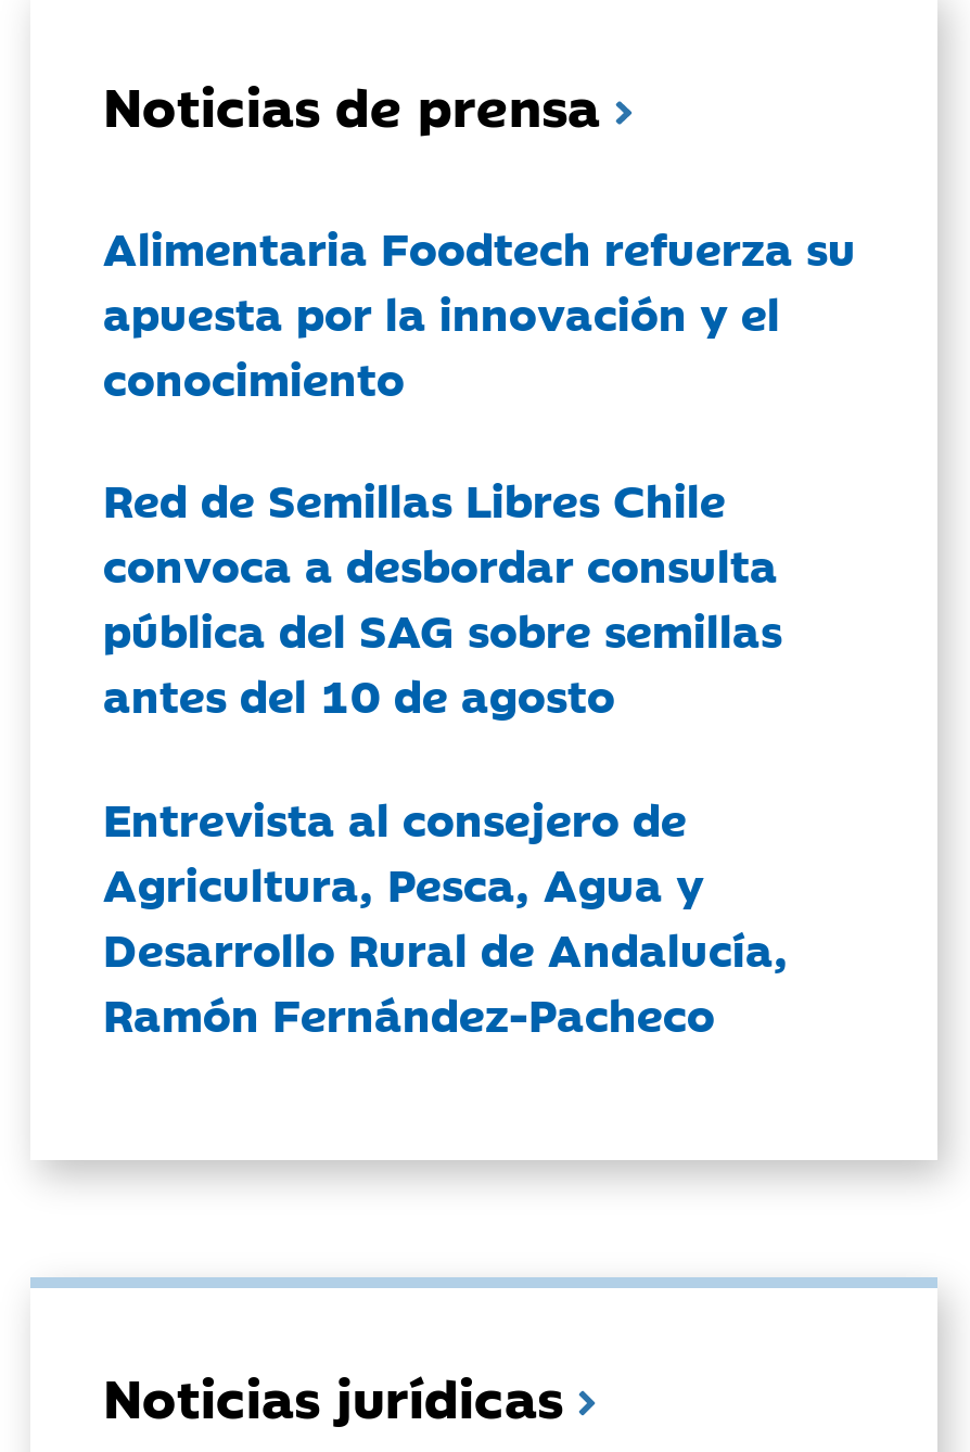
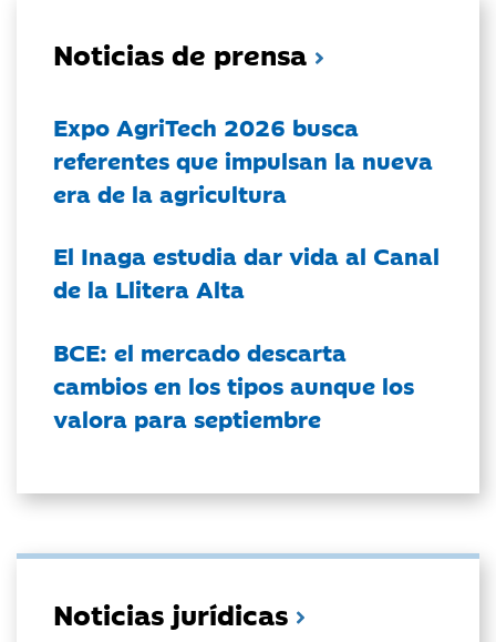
[103,213,856,408] Alimentaria Foodtech refuerza su | apuesta por la innovación y el | conocimiento -> [53,109,433,209] Expo AgriTech 2026 busca | referentes que impulsan la nueva | era de la agricultura
[103,466,782,726] Red de Semillas Libres Chile | convoca a desbordar consulta | pública del SAG sobre semillas | antes del 10 de agosto -> [53,239,440,305] El Inaga estudia dar vida al Canal | de la Llitera Alta
[103,784,788,1045] Entrevista al consejero de | Agricultura, Pesca, Agua y | Desarrollo Rural de Andalucía, | Ramón Fernández-Pacheco -> [53,335,414,435] BCE: el mercado descarta | cambios en los tipos aunque los | valora para septiembre

